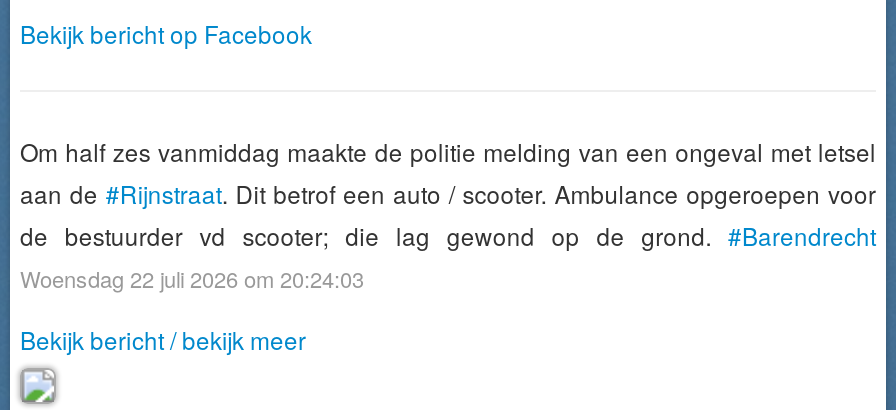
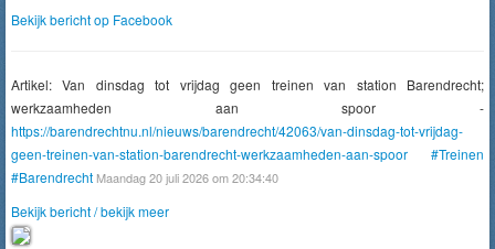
[20,135,876,295] Om half zes vanmiddag maakte de politie melding van een ongeval met letsel | aan de #Rijnstraat. Dit betrof een auto / scooter. Ambulance opgeroepen voor | de bestuurder vd scooter; die lag gewond op de grond. #Barendrecht | Woensdag 22 juli 2026 om 20:24:03 -> [11,74,484,186] Artikel: Van dinsdag tot vrijdag geen treinen van station Barendrecht; | werkzaamheden aan spoor - | https://barendrechtnu.nl/nieuws/barendrecht/42063/van-dinsdag-tot-vrijdag- | geen-treinen-van-station-barendrecht-werkzaamheden-aan-spoor | #Treinen | #Barendrecht Maandag 20 juli 2026 om 20:34:40

